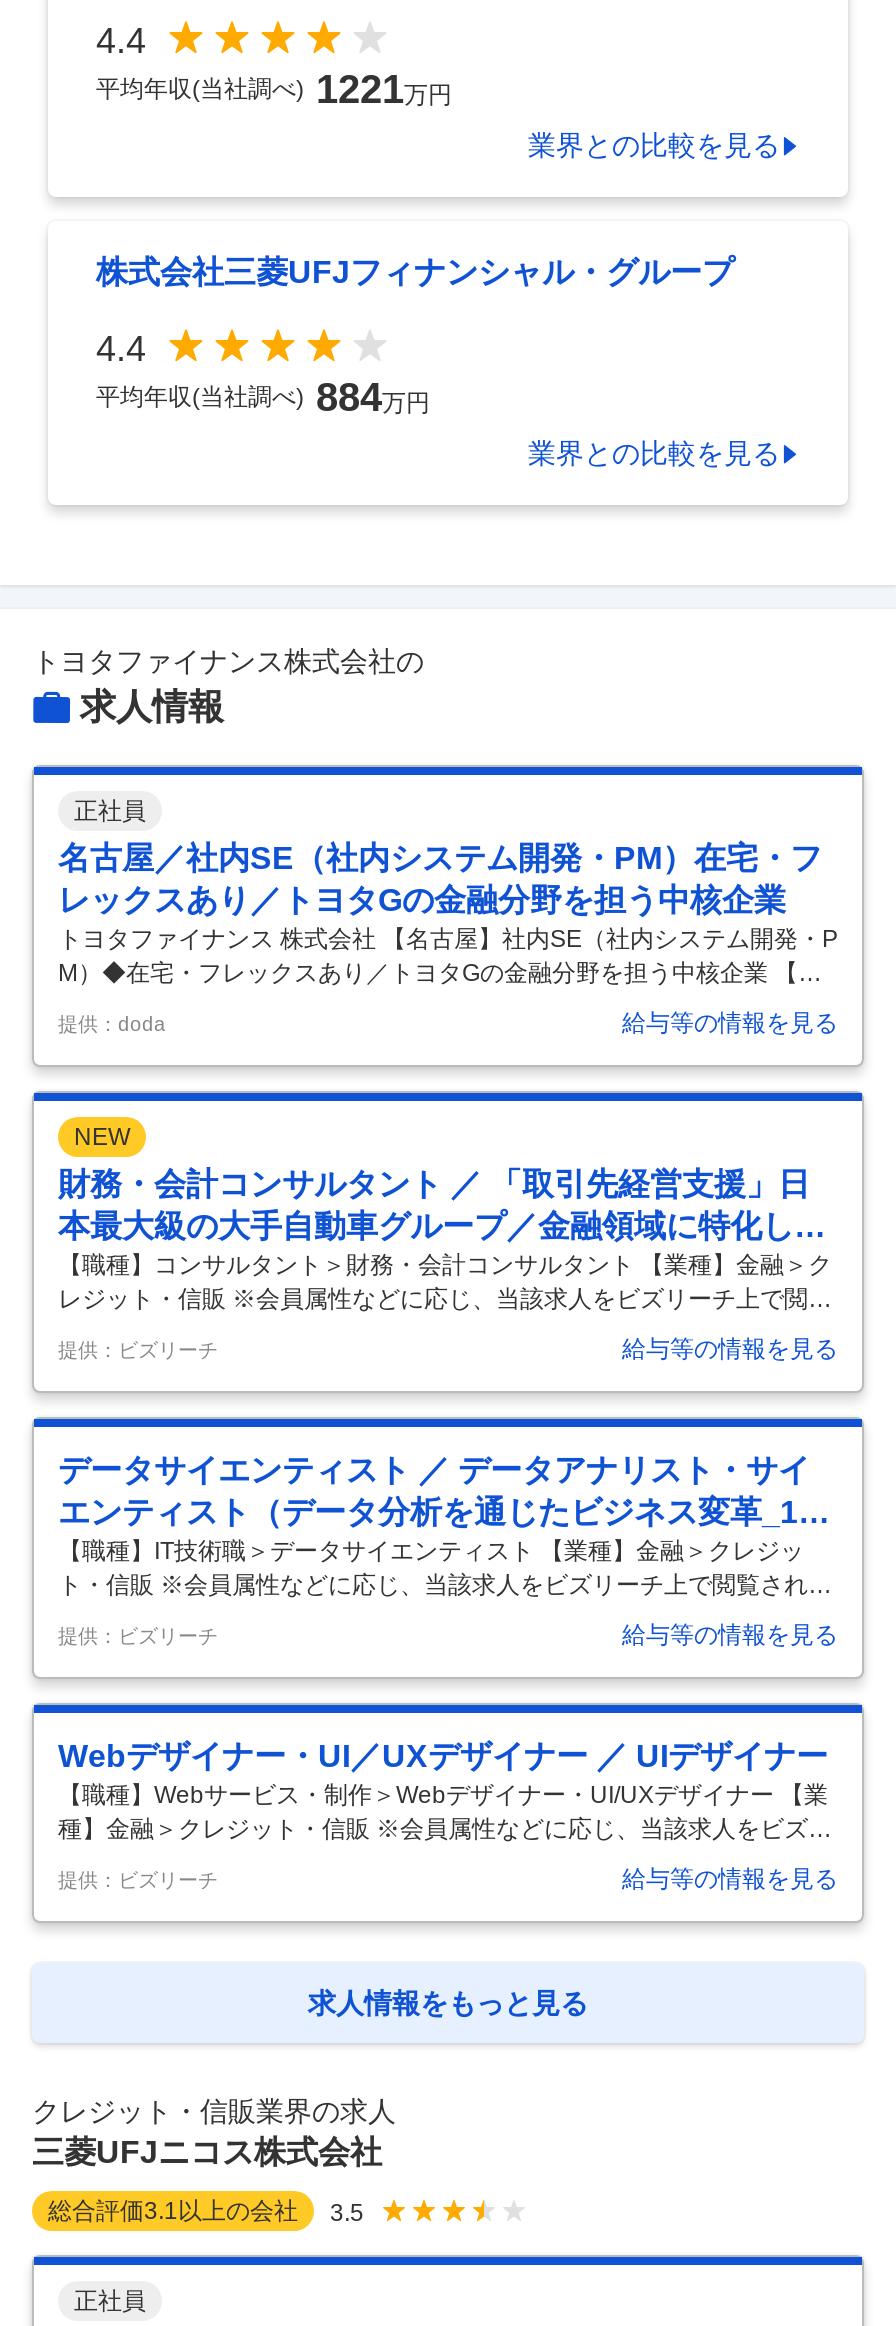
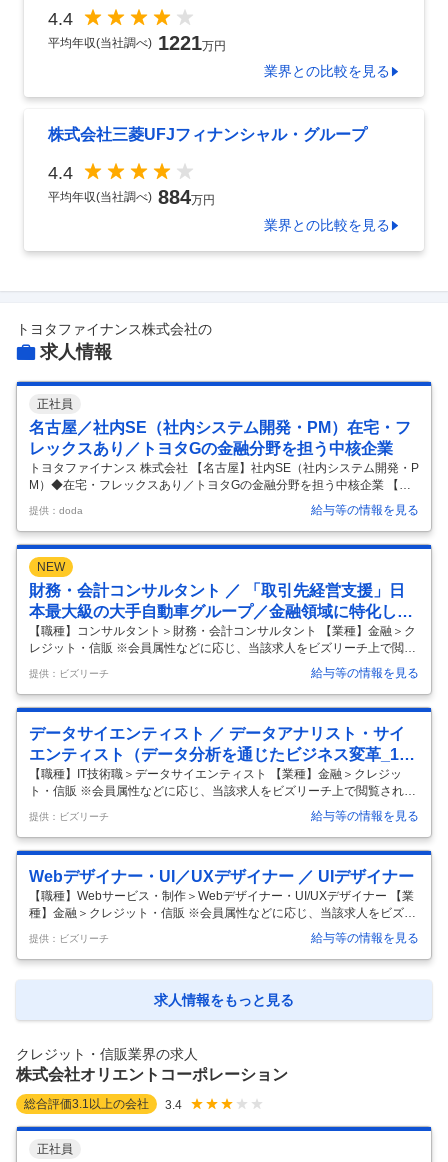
[32,2135,382,2169] 三菱UFJニコス株式会社 -> [16,1066,288,1083] 株式会社オリエントコーポレーション
[48,2197,364,2226] 総合評価3.1以上の会社 3.5 -> [24,1097,182,1111] 総合評価3.1以上の会社 3.4

